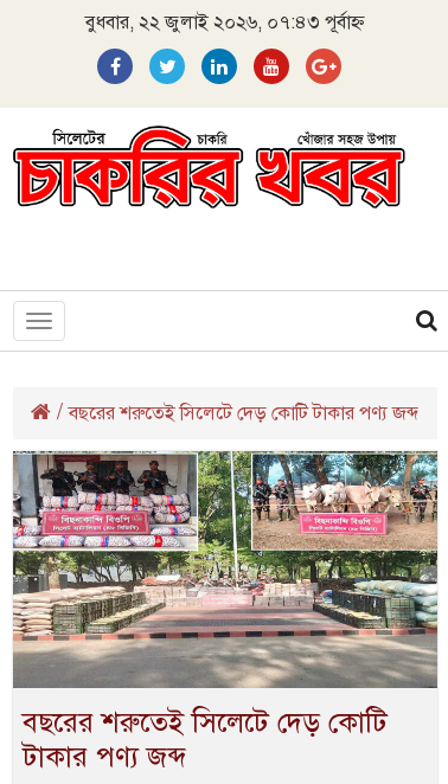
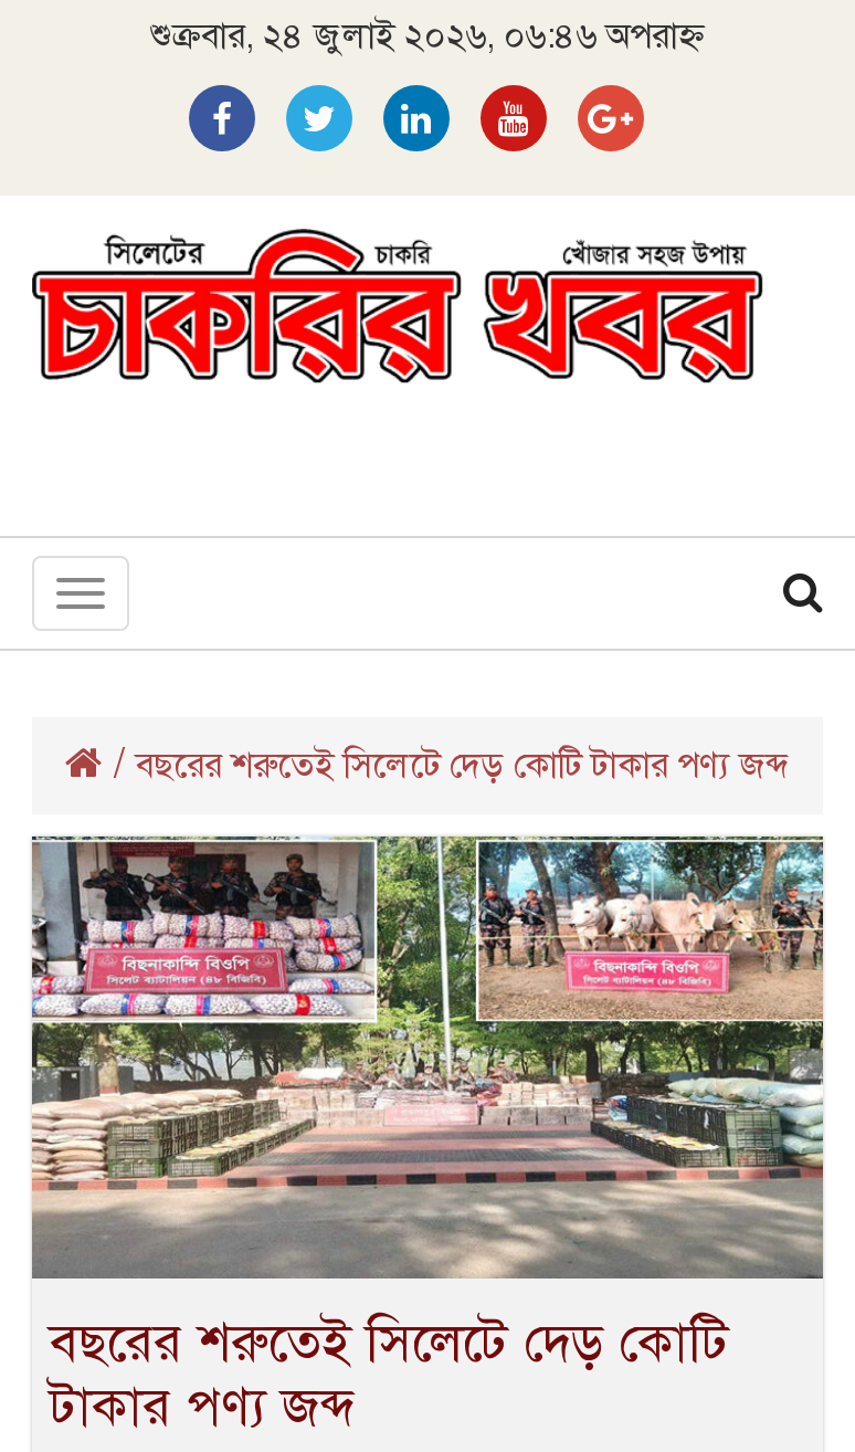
[85,11,365,34] বুধবার, ২২ জুলাই ২০২৬, ০৭:৪৩ পূর্বাহ্ন -> [150,14,705,59] শুক্রবার, ২৪ জুলাই ২০২৬, ০৬:৪৬ অপরাহ্ন

